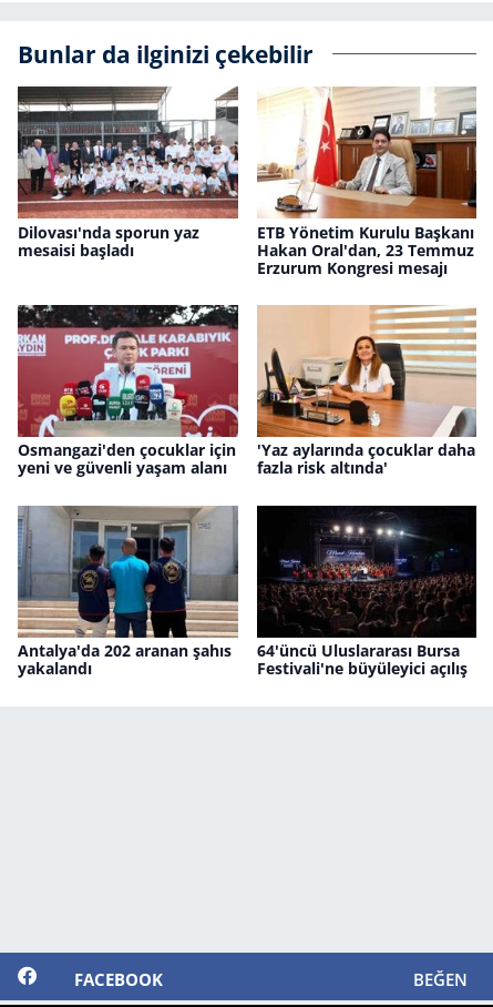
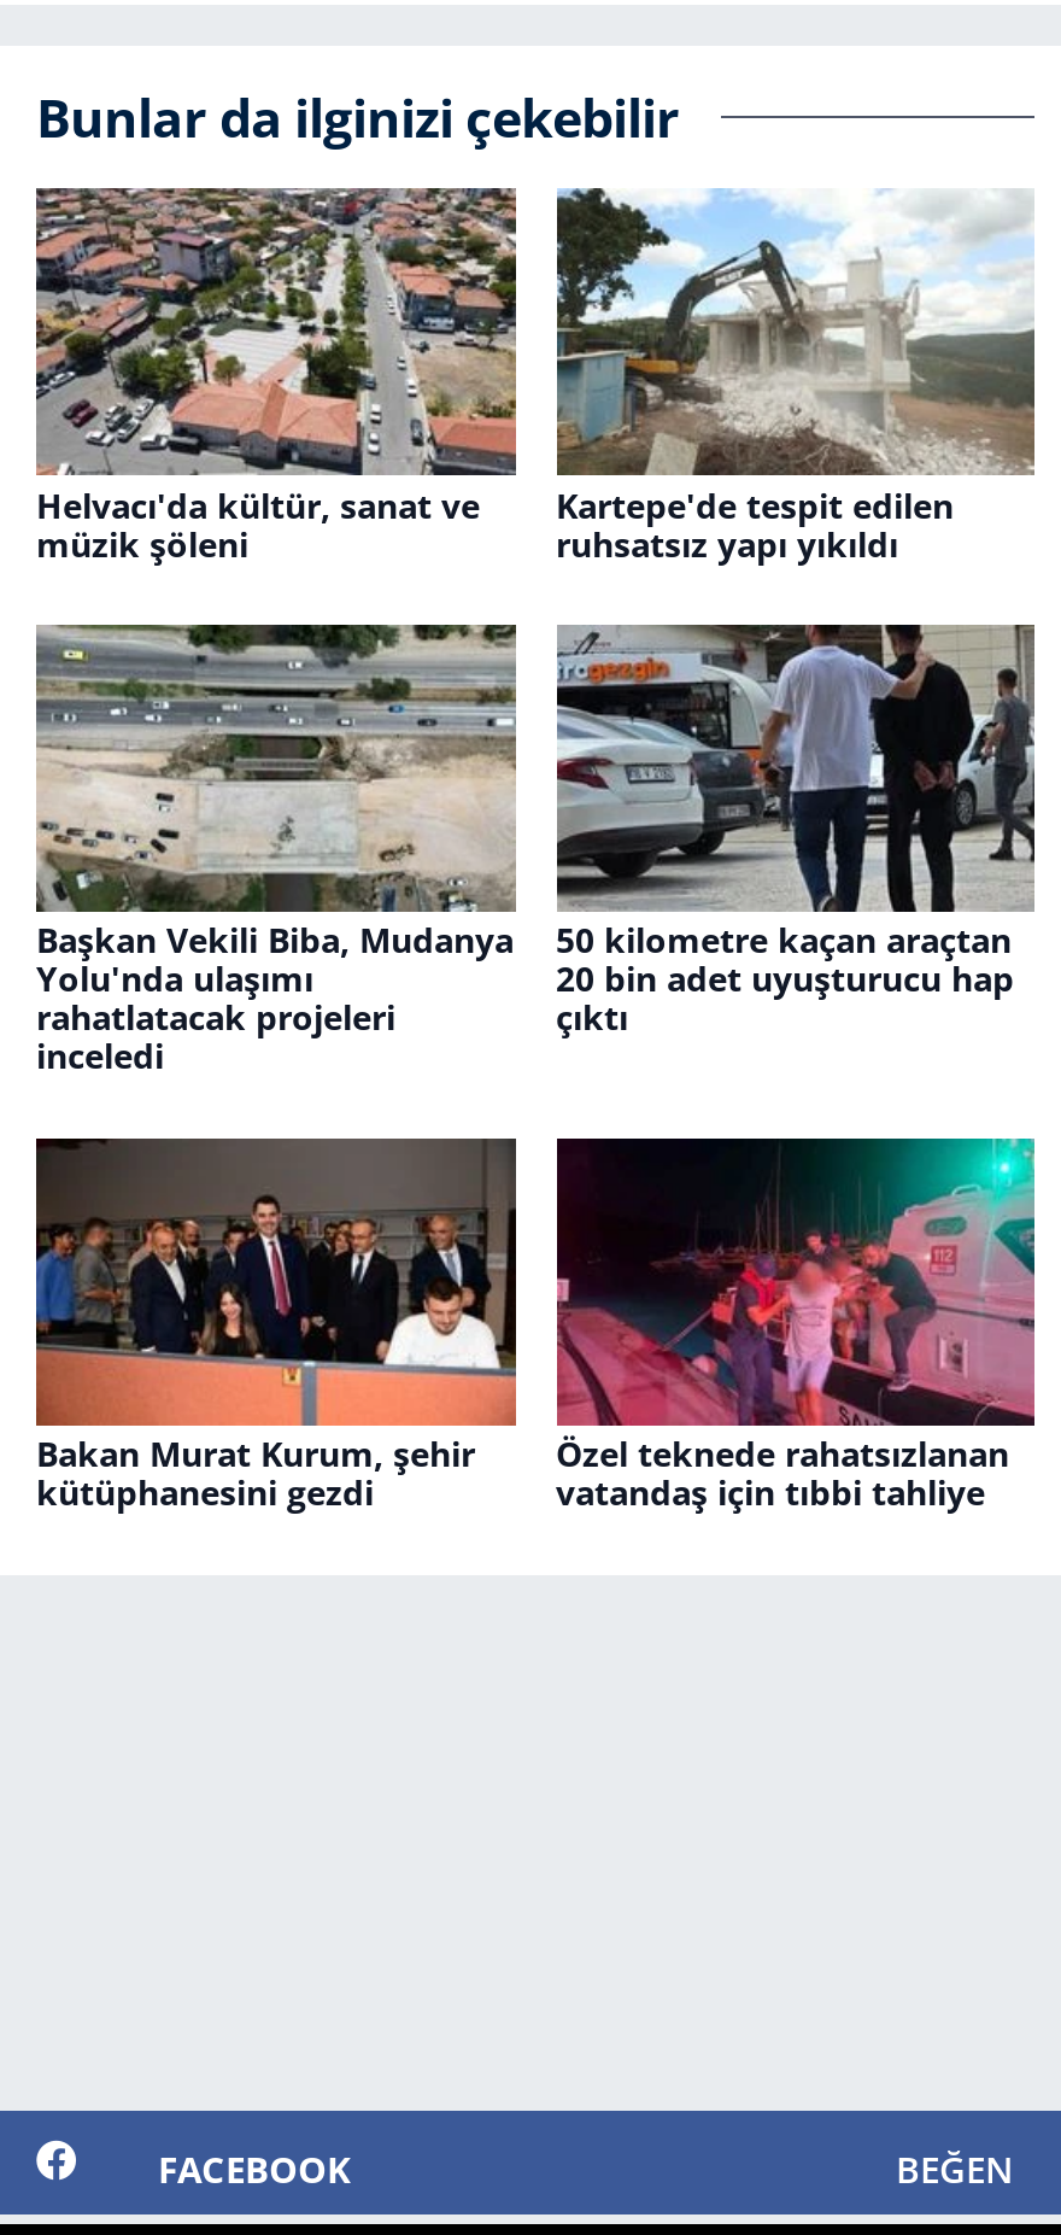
[18,87,239,260] [image] | Dilovası'nda sporun yaz | mesaisi başladı -> [36,186,518,566] [image] | Helvacı'da kültür, sanat ve | müzik şöleni
[256,87,477,278] [image] | ETB Yönetim Kurulu Başkanı | Hakan Oral'dan, 23 Temmuz | Erzurum Kongresi mesajı -> [555,186,1034,566] [image] | Kartepe'de tespit edilen | ruhsatsız yapı yıkıldı
[18,287,238,478] [image] | Osmangazi'den çocuklar için | yeni ve güvenli yaşam alanı -> [34,622,518,1079] [image] | Başkan Vekili Biba, Mudanya | Yolu'nda ulaşımı | rahatlatacak projeleri | inceledi
[256,287,476,478] [image] | 'Yaz aylarında çocuklar daha | fazla risk altında' -> [555,622,1037,1041] [image] | 50 kilometre kaçan araçtan | 20 bin adet uyuşturucu hap | çıktı
[17,506,238,679] [image] | Antalya'da 202 aranan şahıs | yakalandı -> [34,1139,516,1516] [image] | Bakan Murat Kurum, şehir | kütüphanesini gezdi
[256,505,477,679] [image] | 64'üncü Uluslararası Bursa | Festivali'ne büyüleyici açılış -> [555,1136,1037,1516] [image] | Özel teknede rahatsızlanan | vatandaş için tıbbi tahliye

